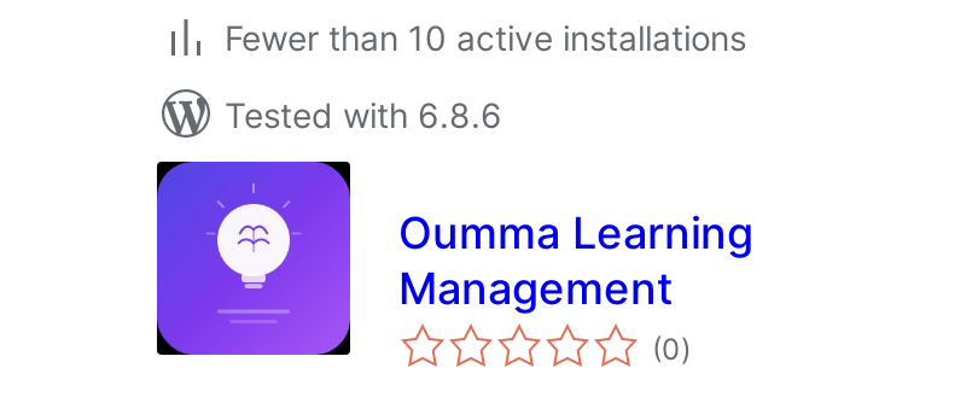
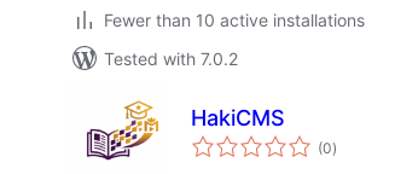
[225,94,502,135] Tested with 6.8.6 -> [104,48,238,69] Tested with 7.0.2
[155,159,753,372] [image] | Oumma Learning | Management -> [70,82,285,162] [image] | HakiCMS

